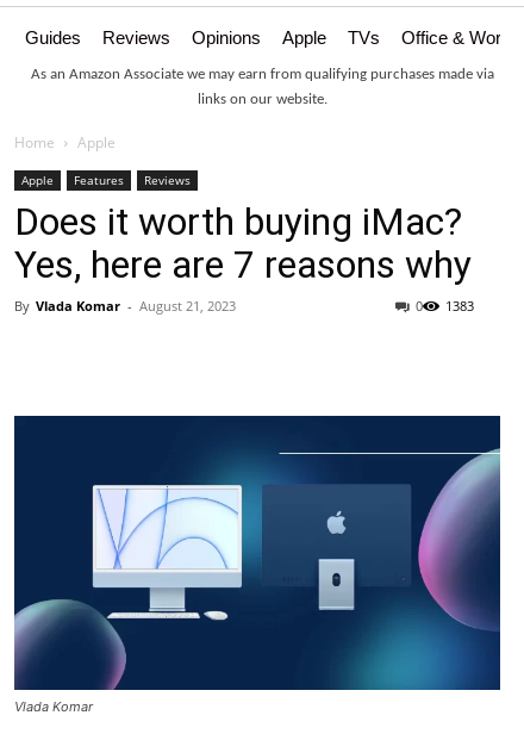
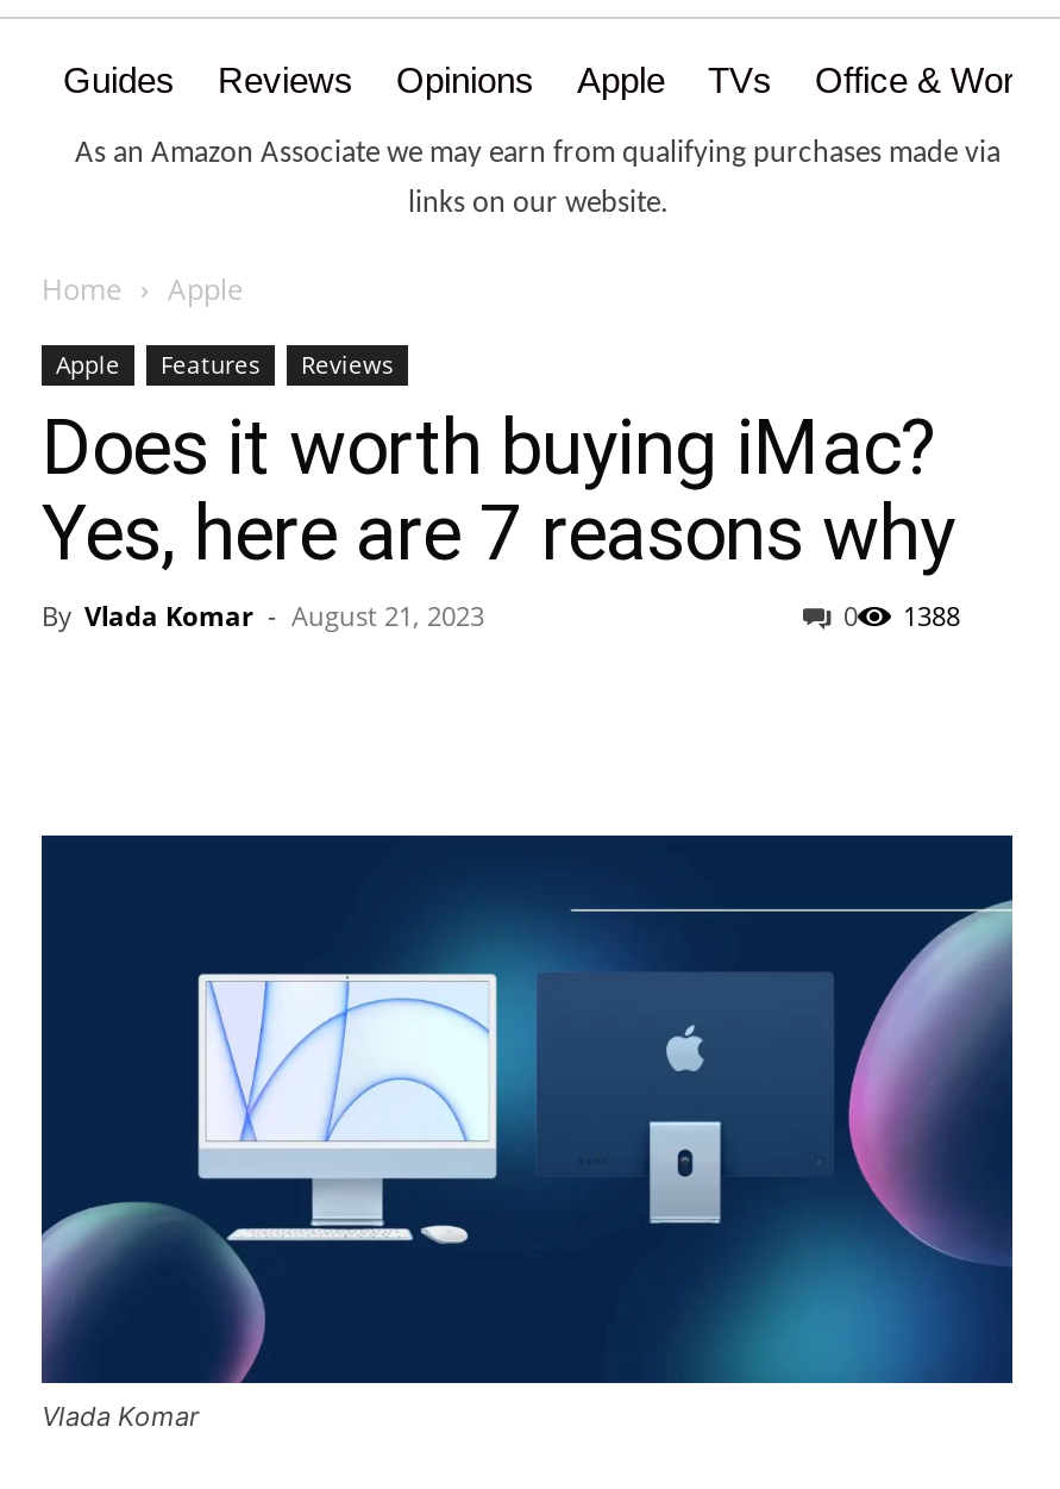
[416,297,474,315] 0 1383 -> [843,598,960,634] 0 1388

